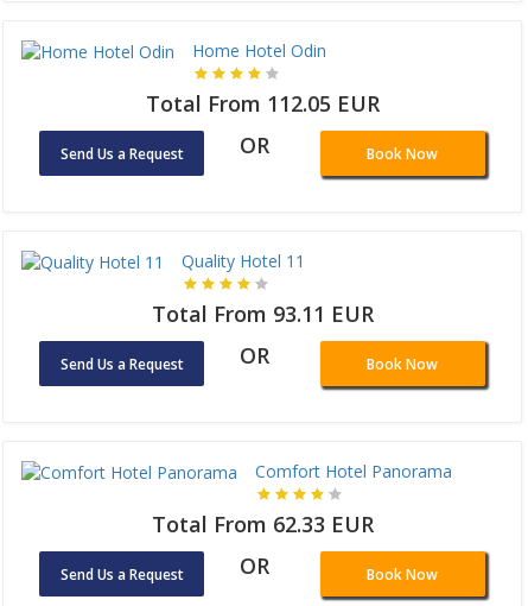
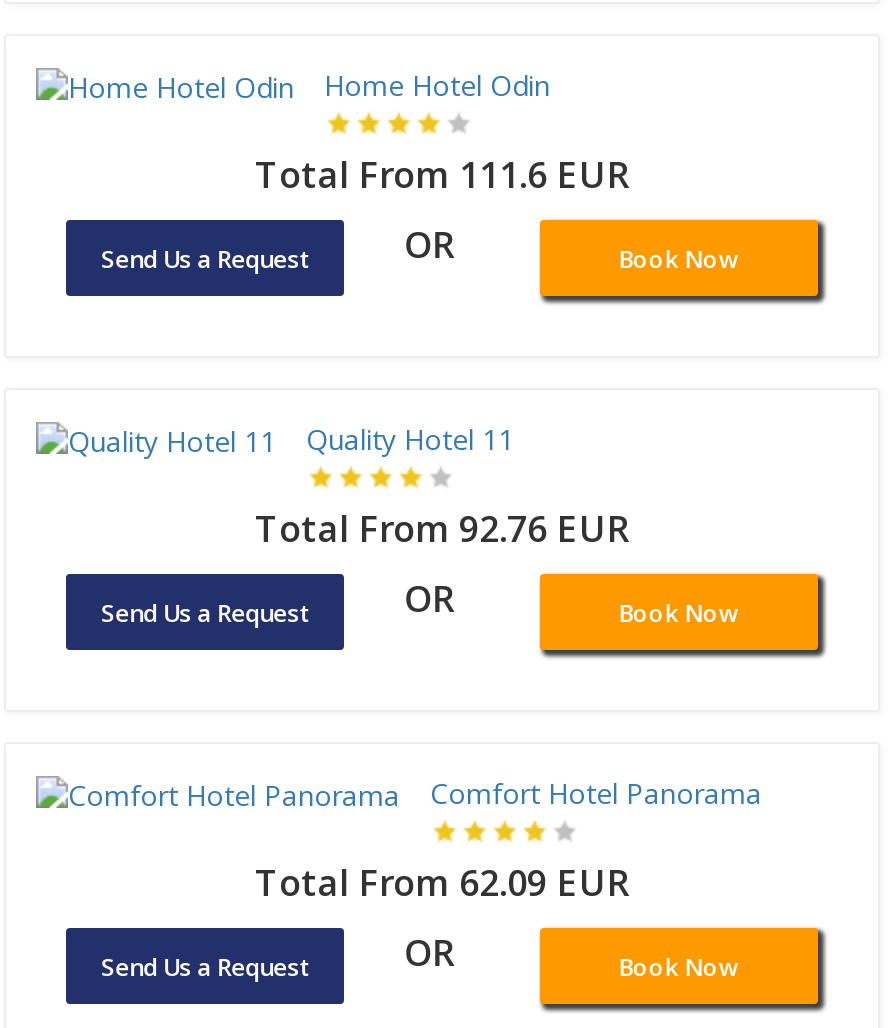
[145,89,379,117] Total From 112.05 EUR -> [255,149,629,197] Total From 111.6 EUR
[151,299,373,328] Total From 93.11 EUR -> [255,503,629,551] Total From 92.76 EUR
[151,509,373,538] Total From 62.33 EUR -> [255,857,629,905] Total From 62.09 EUR

